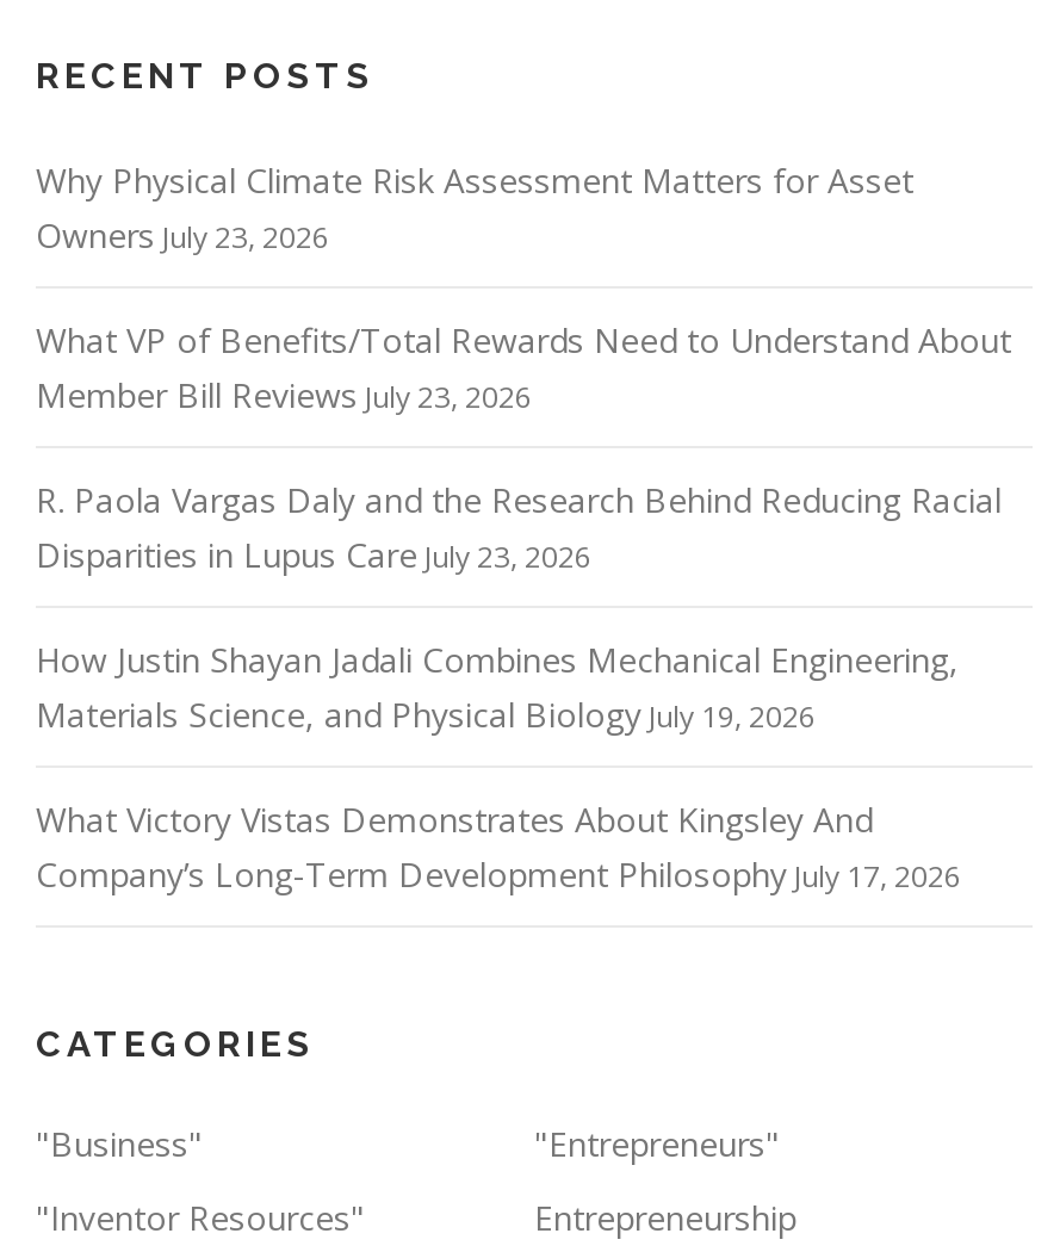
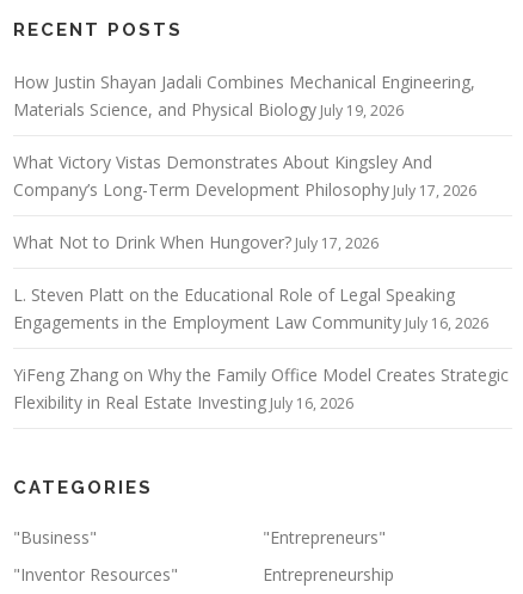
[36,157,1011,577] Why Physical Climate Risk Assessment Matters for Asset | Owners July 23, 2026 | What VP of Benefits/Total Rewards Need to Understand About | Member Bill Reviews July 23, 2026 | R. Paola Vargas Daly and the Research Behind Reducing Racial | Disparities in Lupus Care July 23, 2026 -> none
moved [36,636,961,896] -> [13,70,476,201]: How Justin Shayan Jadali Combines Mechanical Engineering, | Materials Science, and Physical Biology July 19, 2026 | What Victory Vistas Demonstrates About Kingsley And | Company’s Long-Term Development Philosophy July 17, 2026
none -> [13,231,509,413] What Not to Drink When Hungover? July 17, 2026 | L. Steven Platt on the Educational Role of Legal Speaking | Engagements in the Employment Law Community July 16, 2026 | YiFeng Zhang on Why the Family Office Model Creates Strategic | Flexibility in Real Estate Investing July 16, 2026

